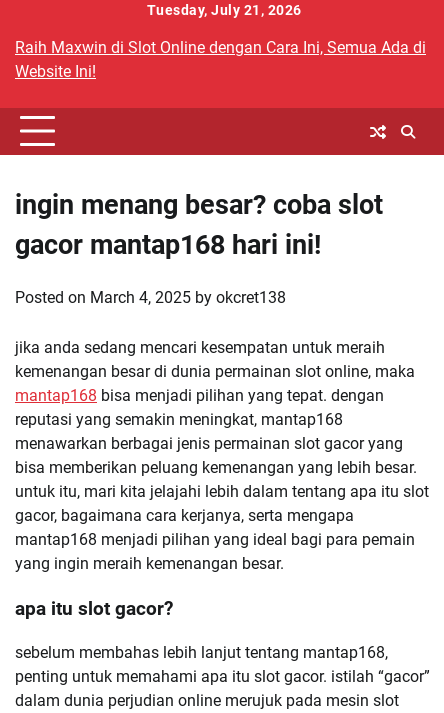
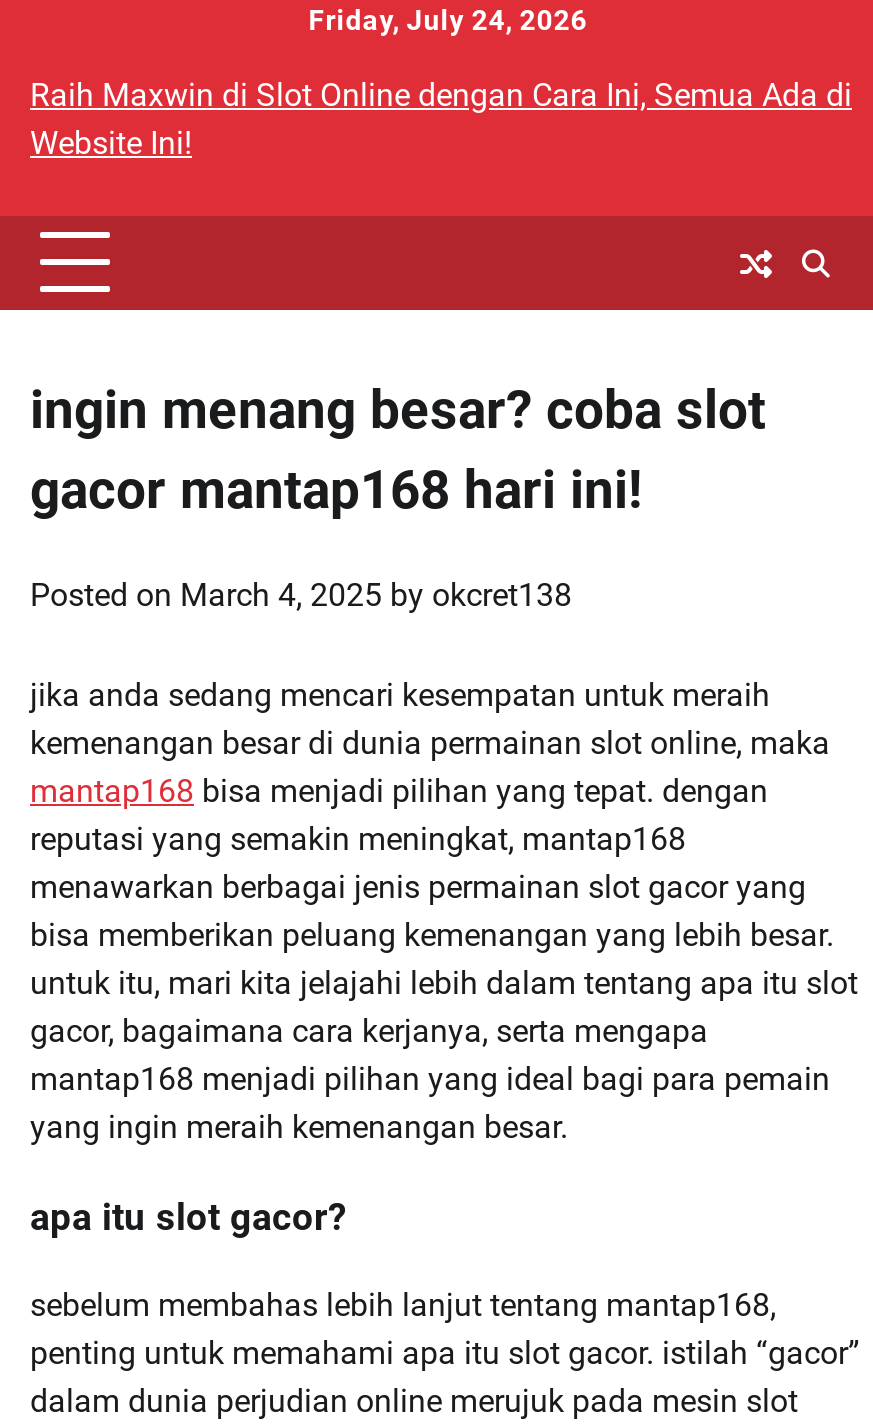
[146,2,301,18] Tuesday, July 21, 2026 -> [308,4,588,36] Friday, July 24, 2026

